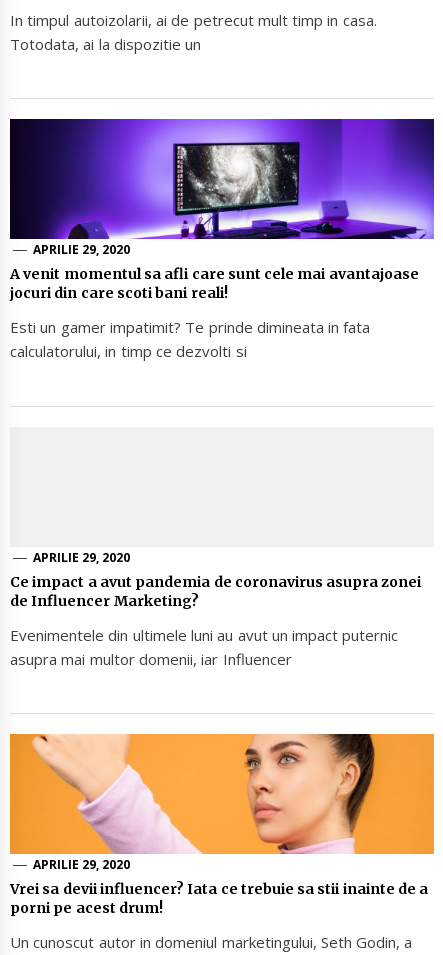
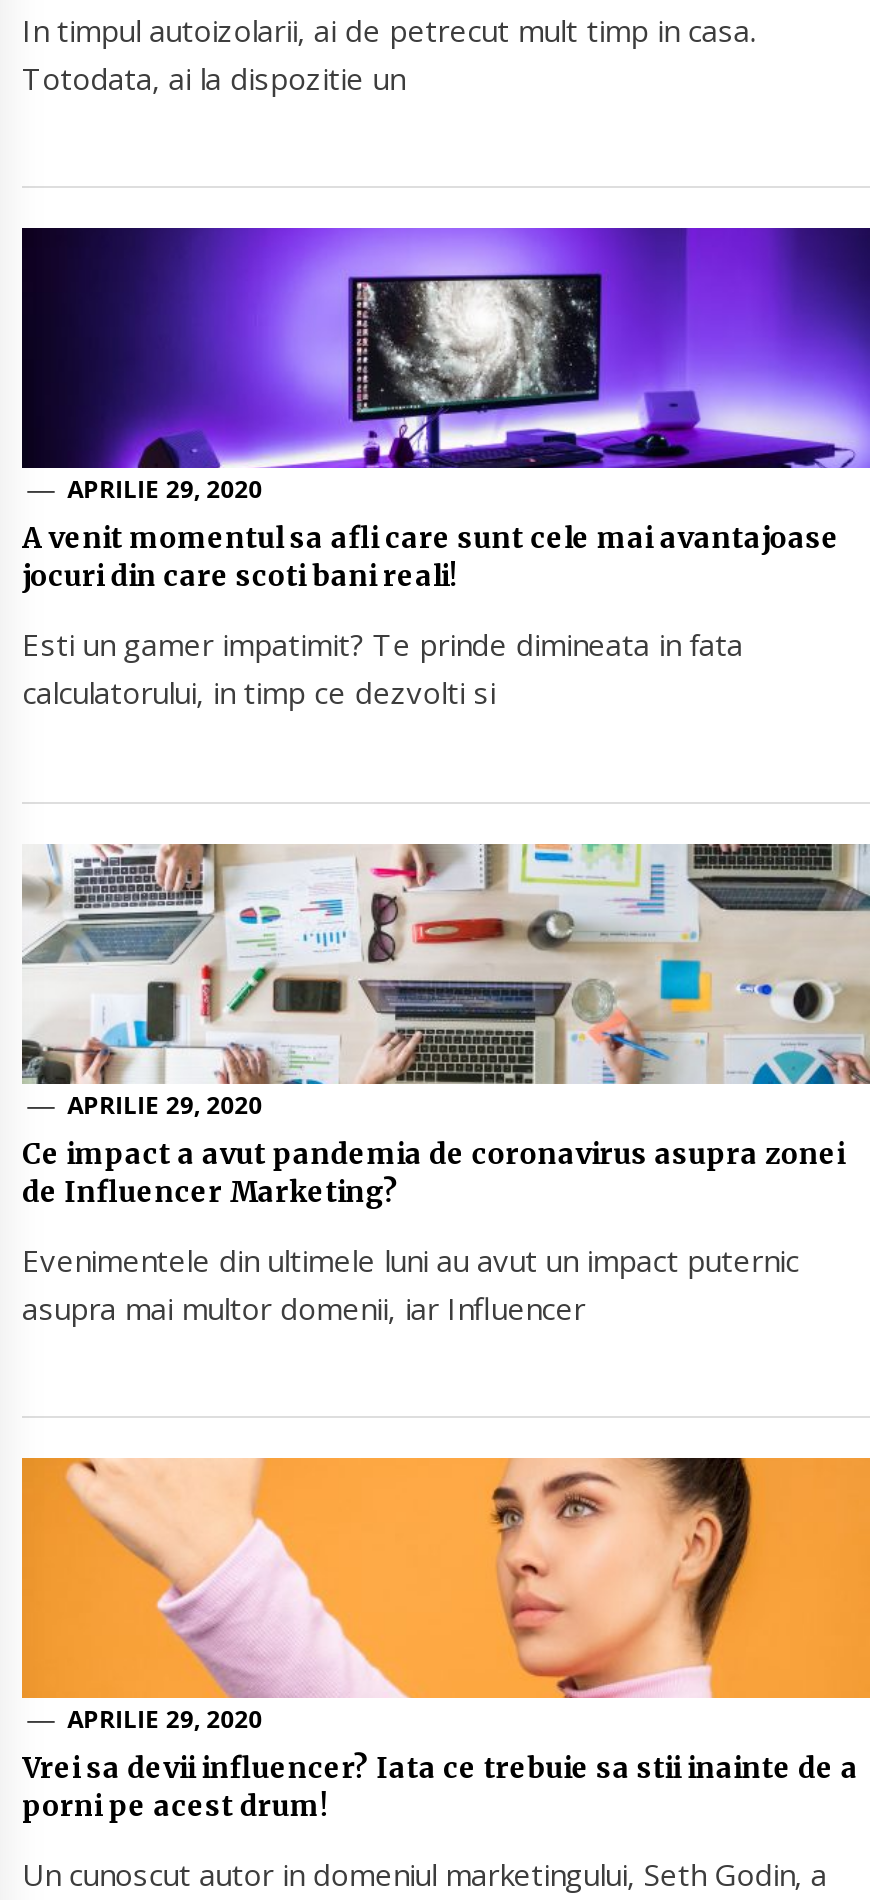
none -> [20,842,872,1086] [image]

